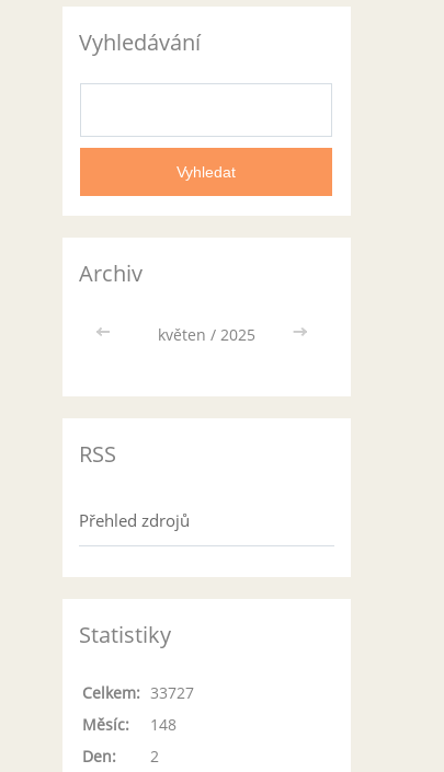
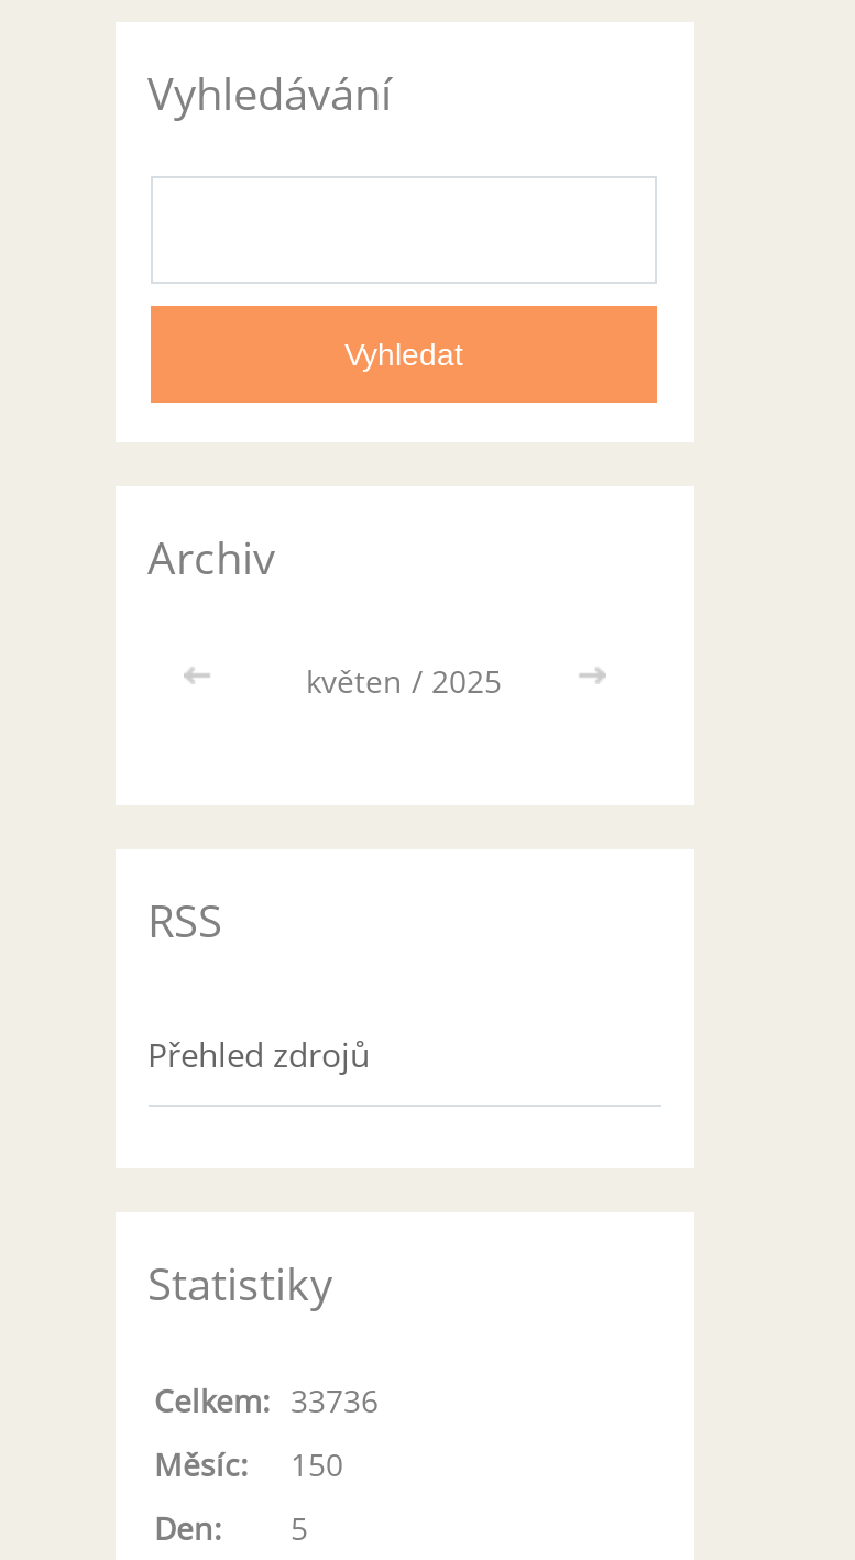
[82,682,193,703] Celkem: 33727 -> [154,1380,379,1421] Celkem: 33736
[82,714,176,735] Měsíc: 148 -> [154,1443,343,1485] Měsíc: 150
[82,746,158,767] Den: 2 -> [154,1507,308,1549] Den: 5

